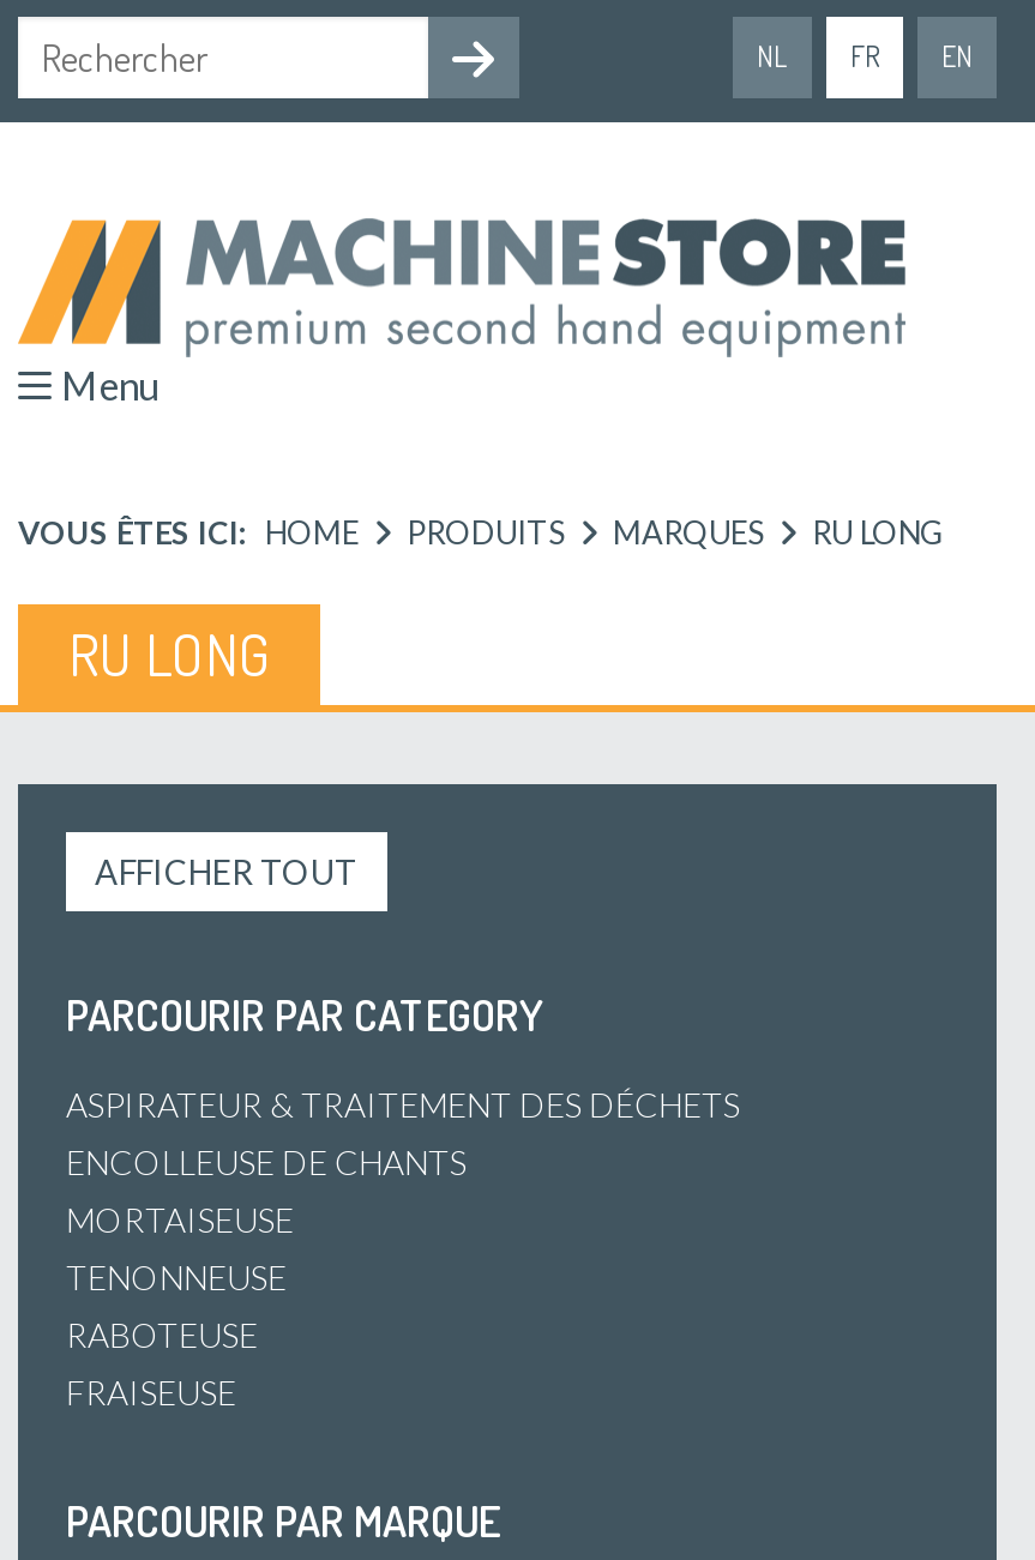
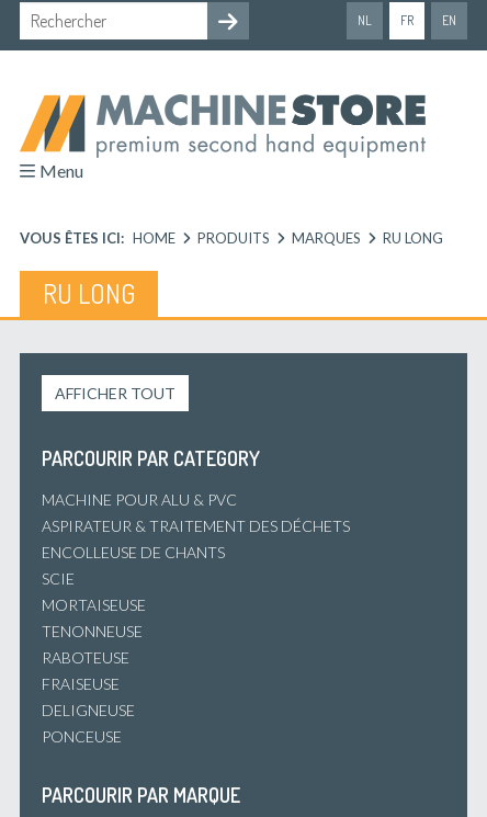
none -> [42,490,237,509] MACHINE POUR ALU & PVC
none -> [42,569,75,588] SCIE
none -> [42,701,135,746] DELIGNEUSE | PONCEUSE

